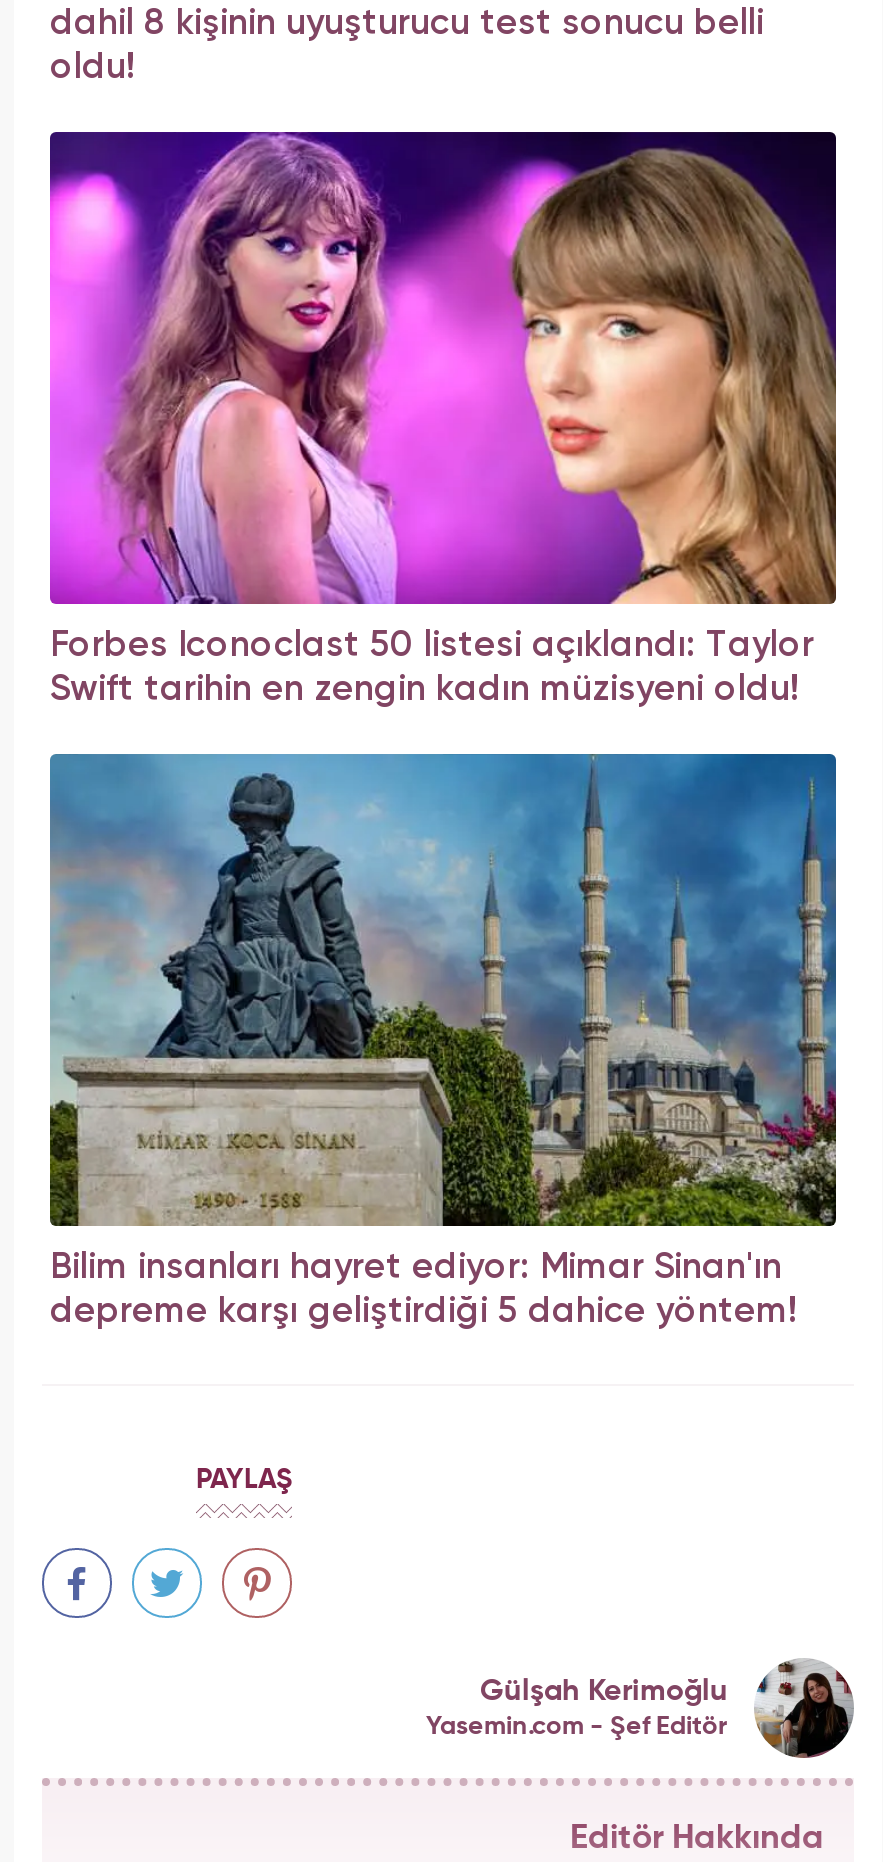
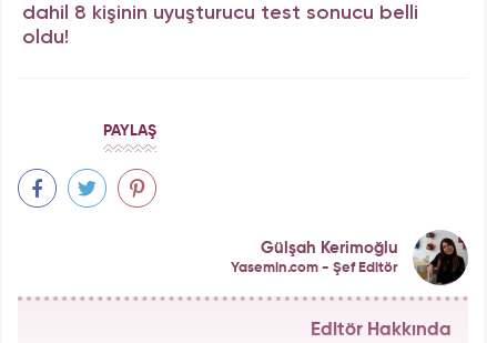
[48,130,838,708] [image] | Forbes Iconoclast 50 listesi açıklandı: Taylor | Swift tarihin en zengin kadın müzisyeni oldu! -> none
[48,752,838,1330] [image] | Bilim insanları hayret ediyor: Mimar Sinan'ın | depreme karşı geliştirdiği 5 dahice yöntem! -> none

